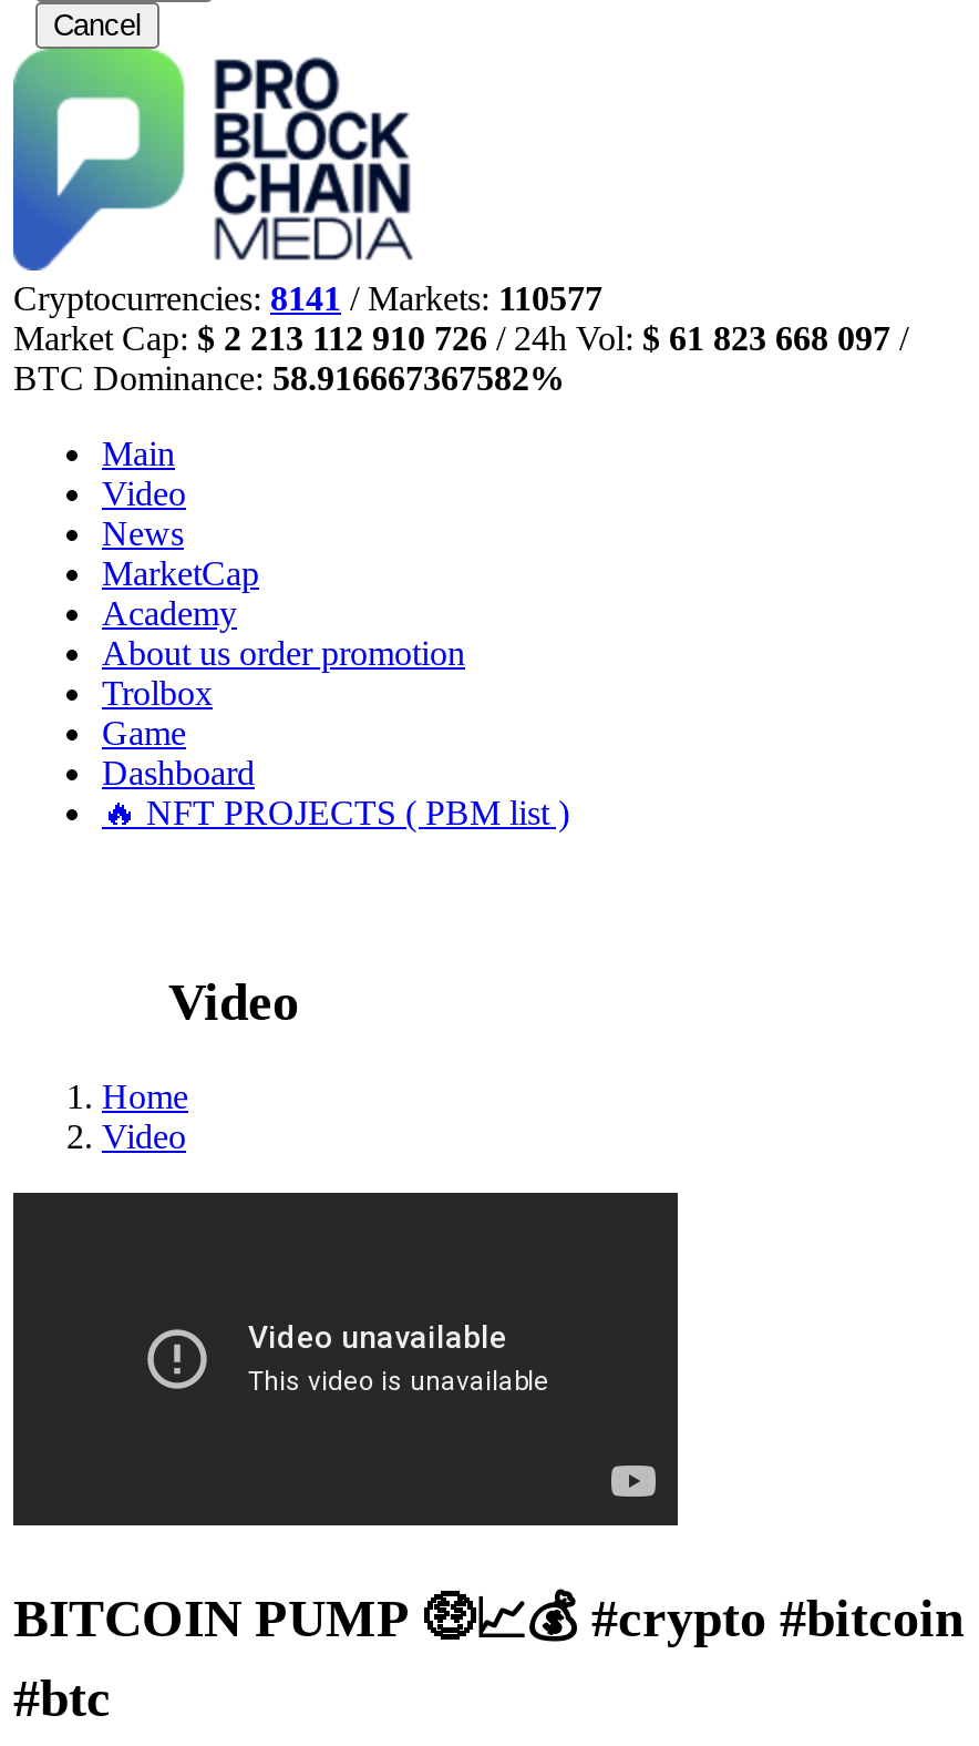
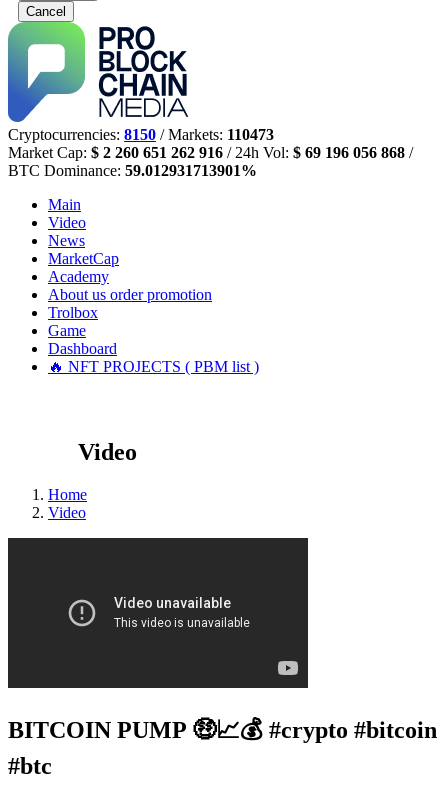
[13,279,602,317] Cryptocurrencies: 8141 / Markets: 110577 -> [8,126,274,143] Cryptocurrencies: 8150 / Markets: 110473
[13,319,908,357] Market Cap: $ 2 213 112 910 726 / 24h Vol: $ 61 823 668 097 / -> [8,144,413,161] Market Cap: $ 2 260 651 262 916 / 24h Vol: $ 69 196 056 868 /
[13,359,565,397] BTC Dominance: 58.916667367582% -> [8,162,257,179] BTC Dominance: 59.012931713901%

